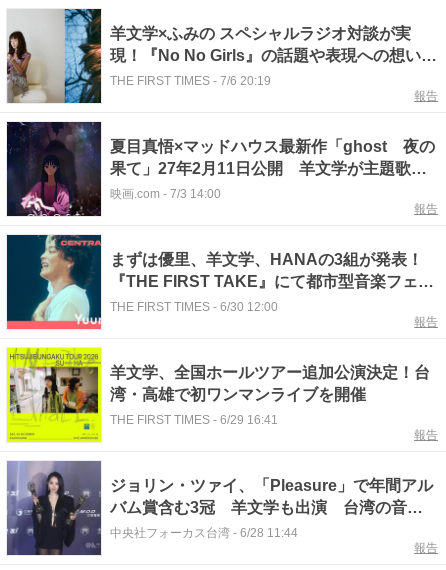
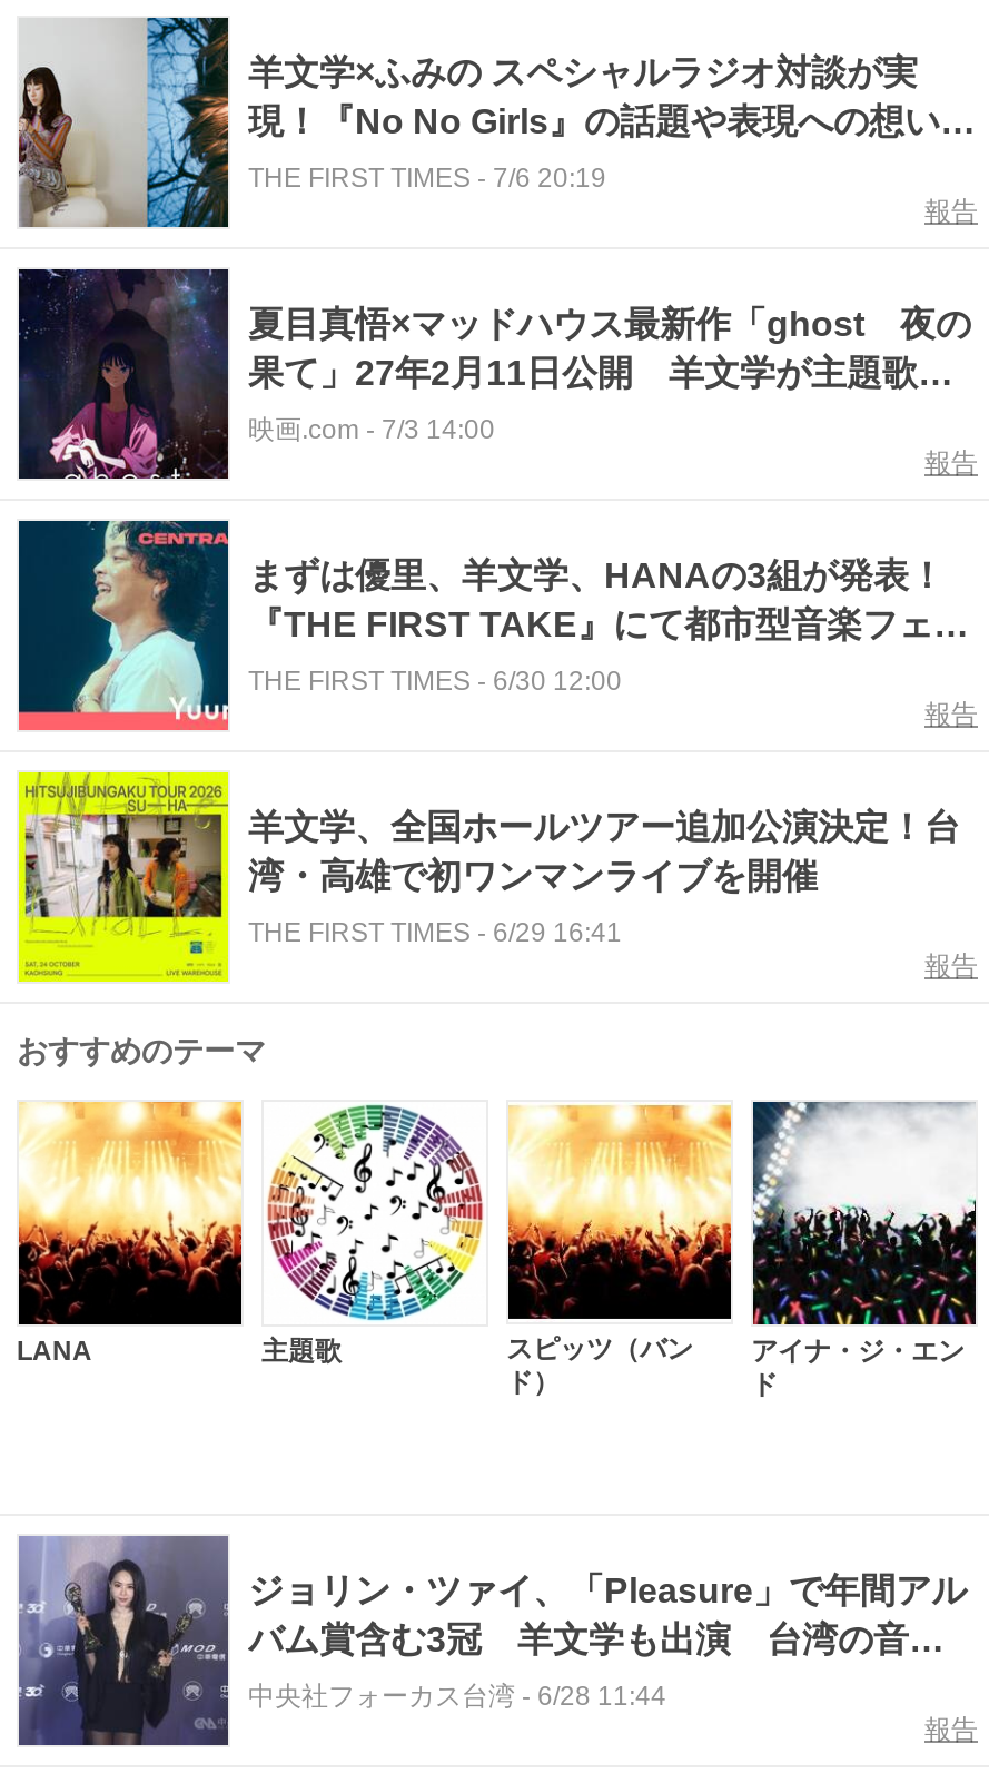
none -> [17,1033,266,1068] おすすめのテーマ
none -> [17,1086,693,1399] [image] | LANA | 主題歌 | スピッツ（バン | ド）
none -> [266,1104,486,1322] [image]
none -> [506,1104,733,1320] [image]
none -> [751,1100,978,1400] [image] | アイナ・ジ・エン | ド

